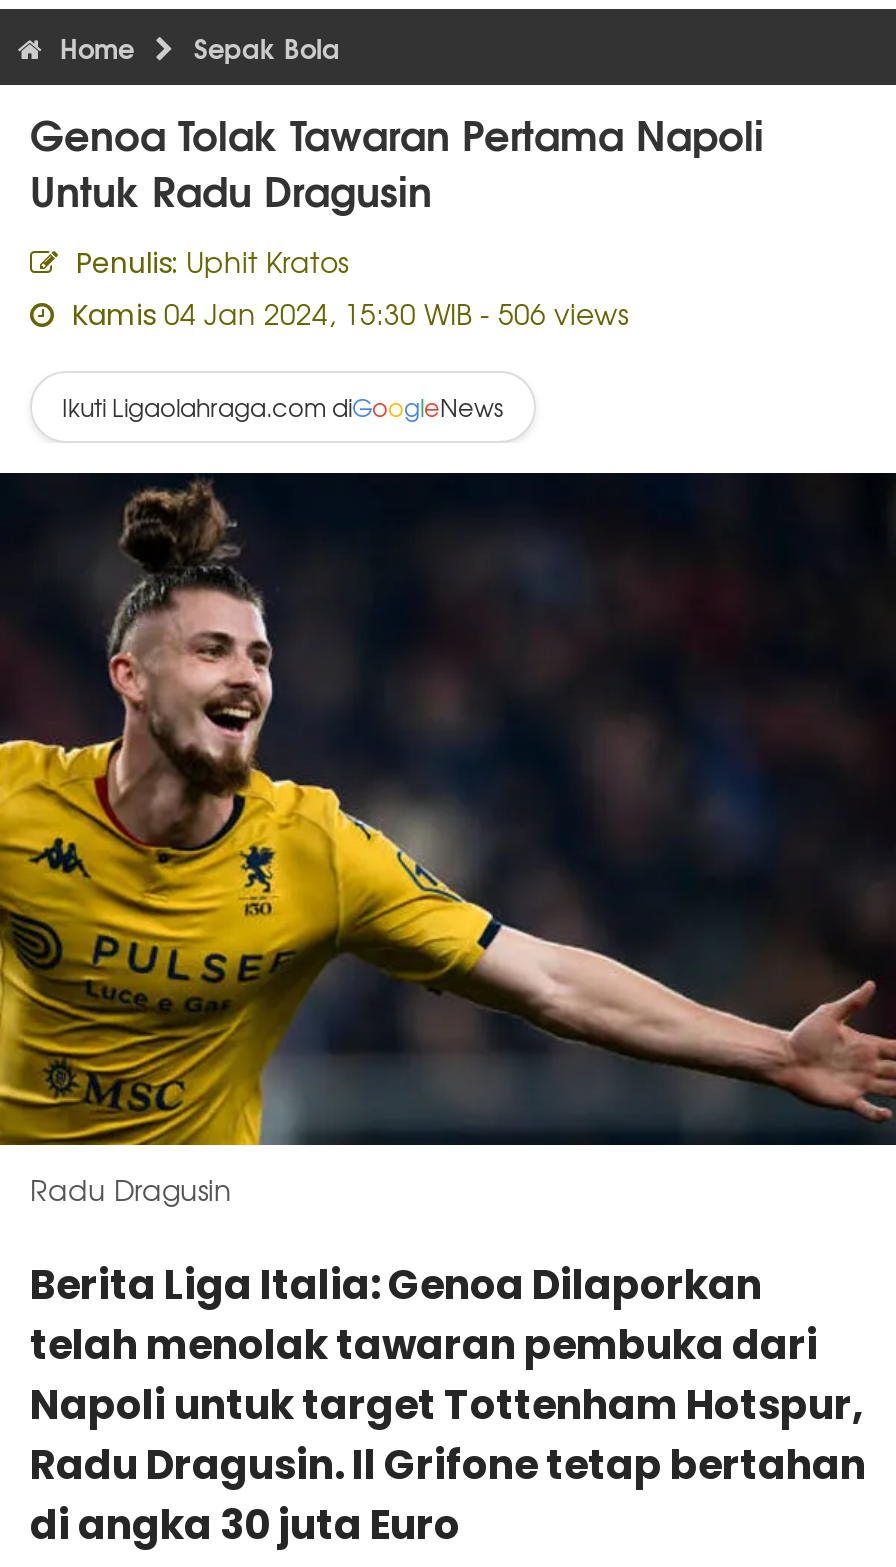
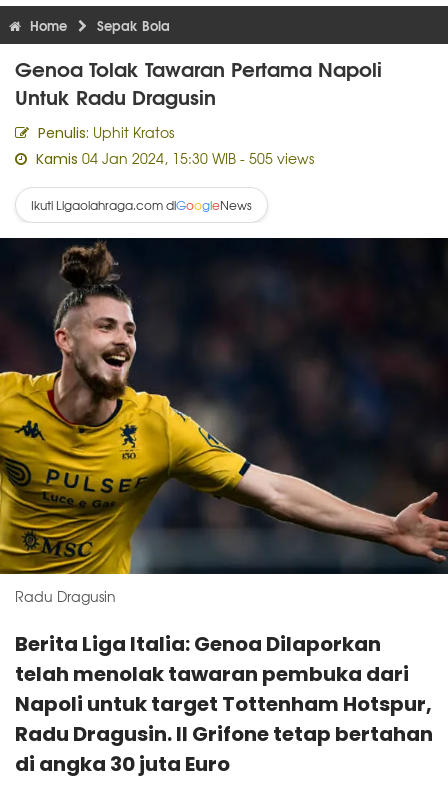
[64,293,628,333] Kamis 04 Jan 2024, 15:30 WIB - 506 views -> [32,148,314,168] Kamis 04 Jan 2024, 15:30 WIB - 505 views

